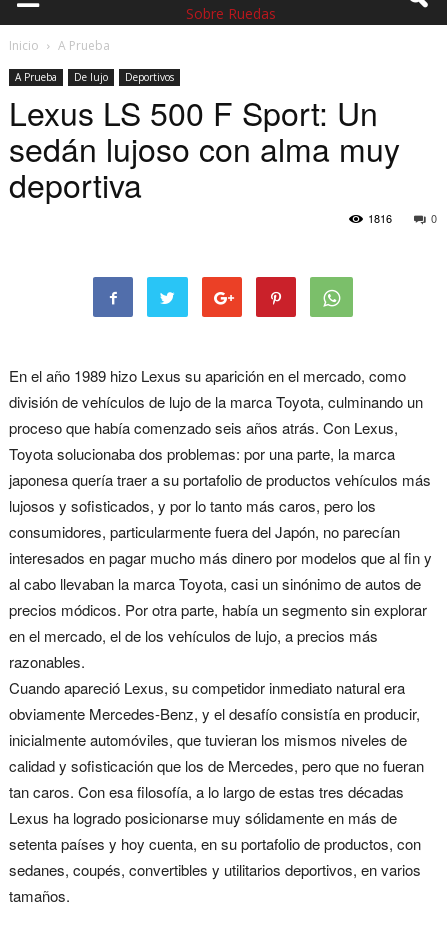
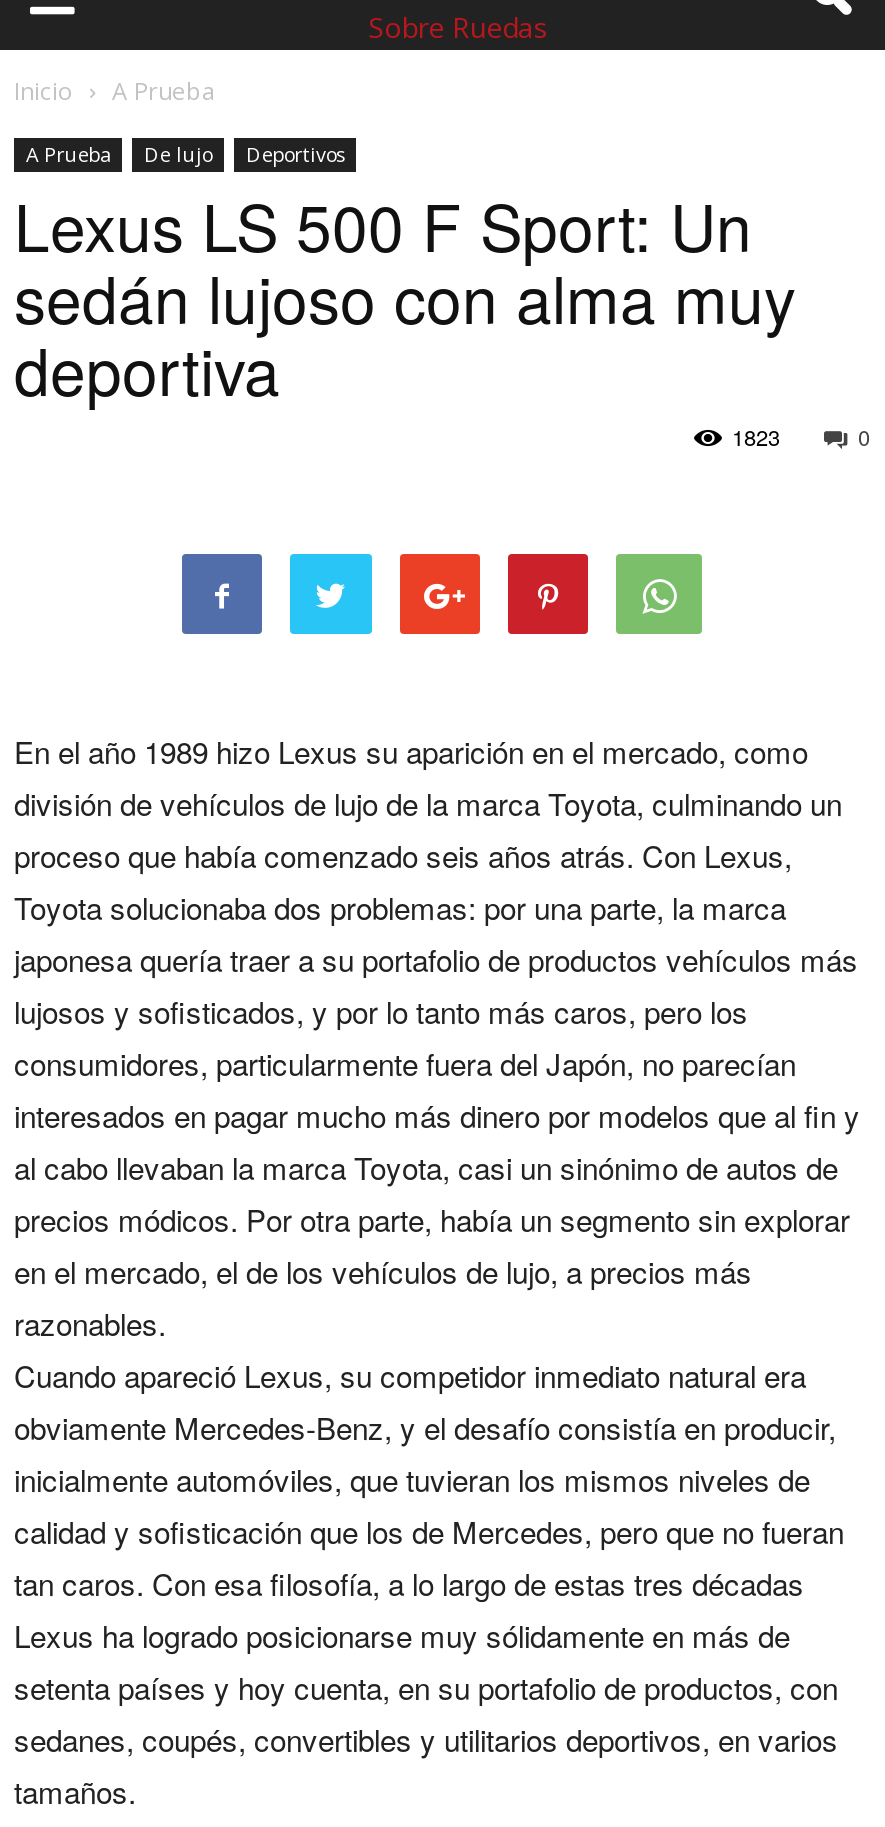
[368,210,392,226] 1816 -> [732,420,780,452] 1823

